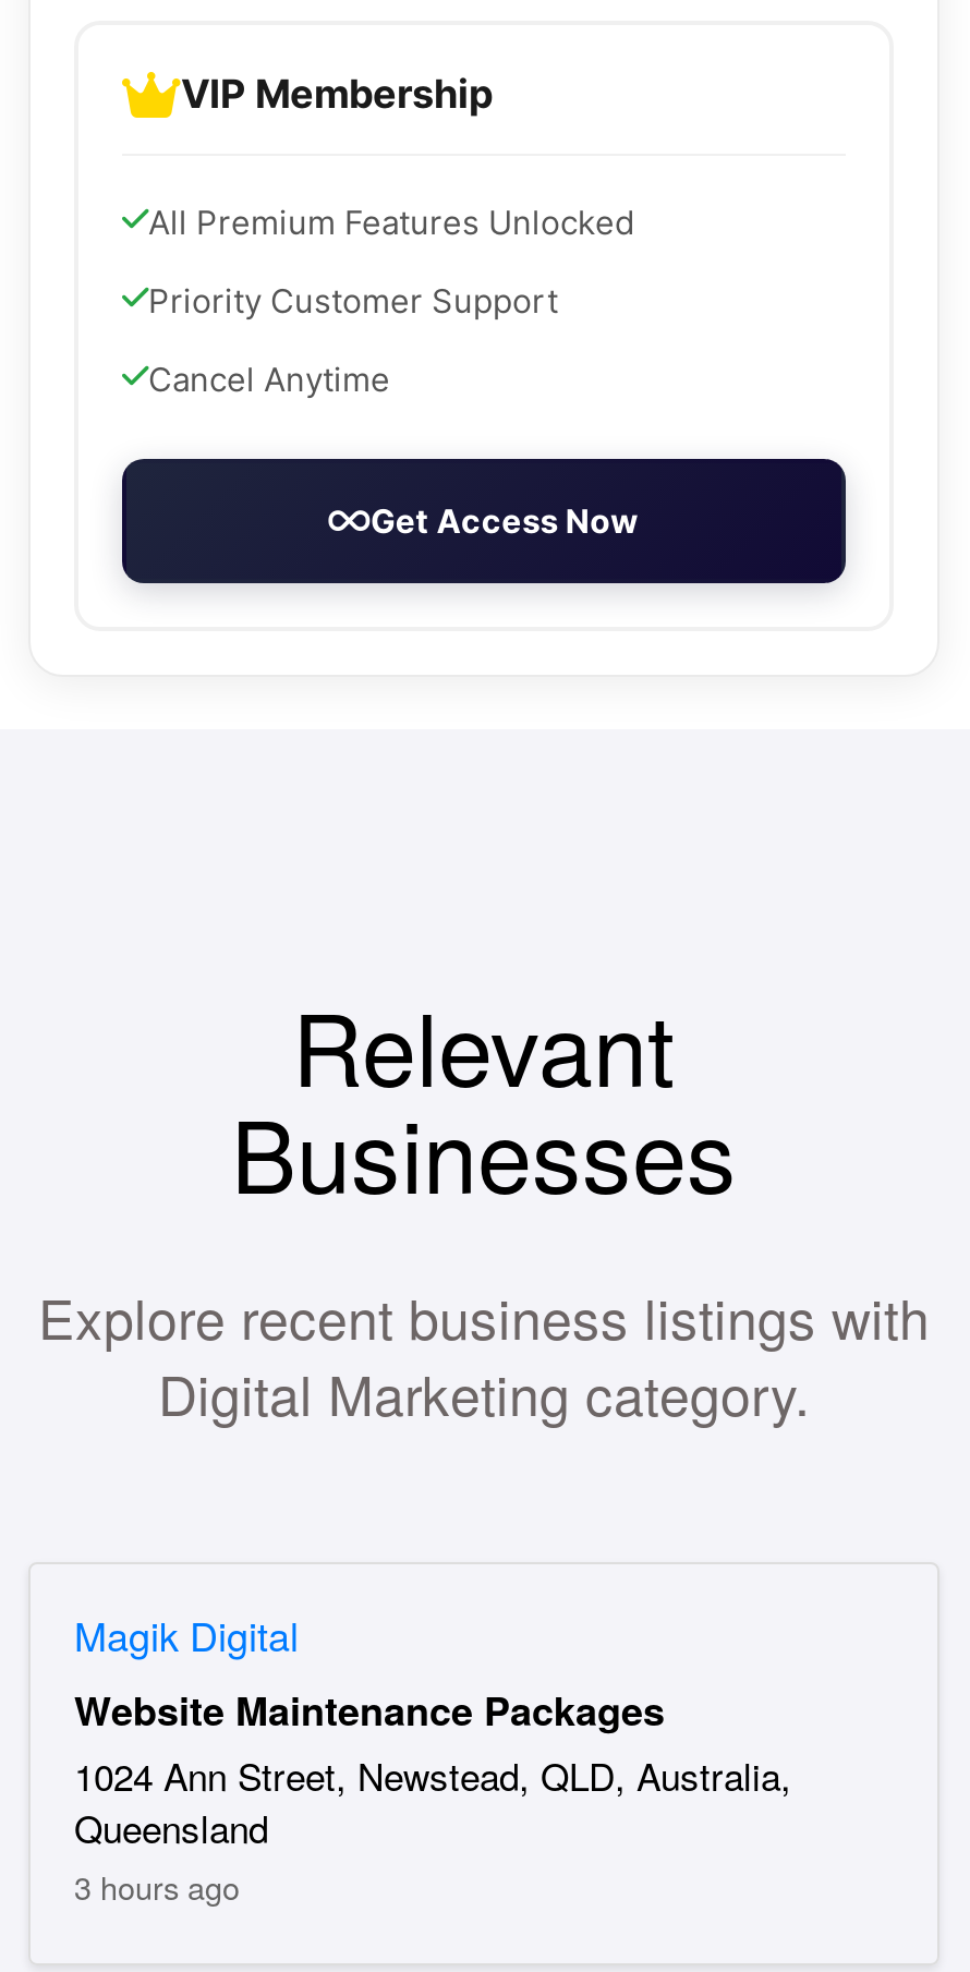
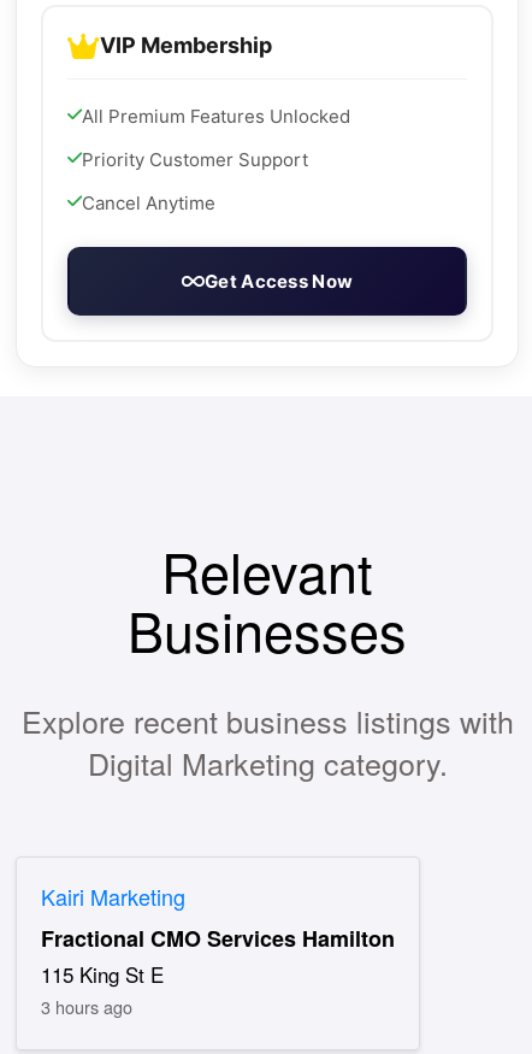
[74,1605,791,1853] Magik Digital | Website Maintenance Packages | 1024 Ann Street, Newstead, QLD, Australia, | Queensland -> [41,880,395,988] Kairi Marketing | Fractional CMO Services Hamilton | 115 King St E

